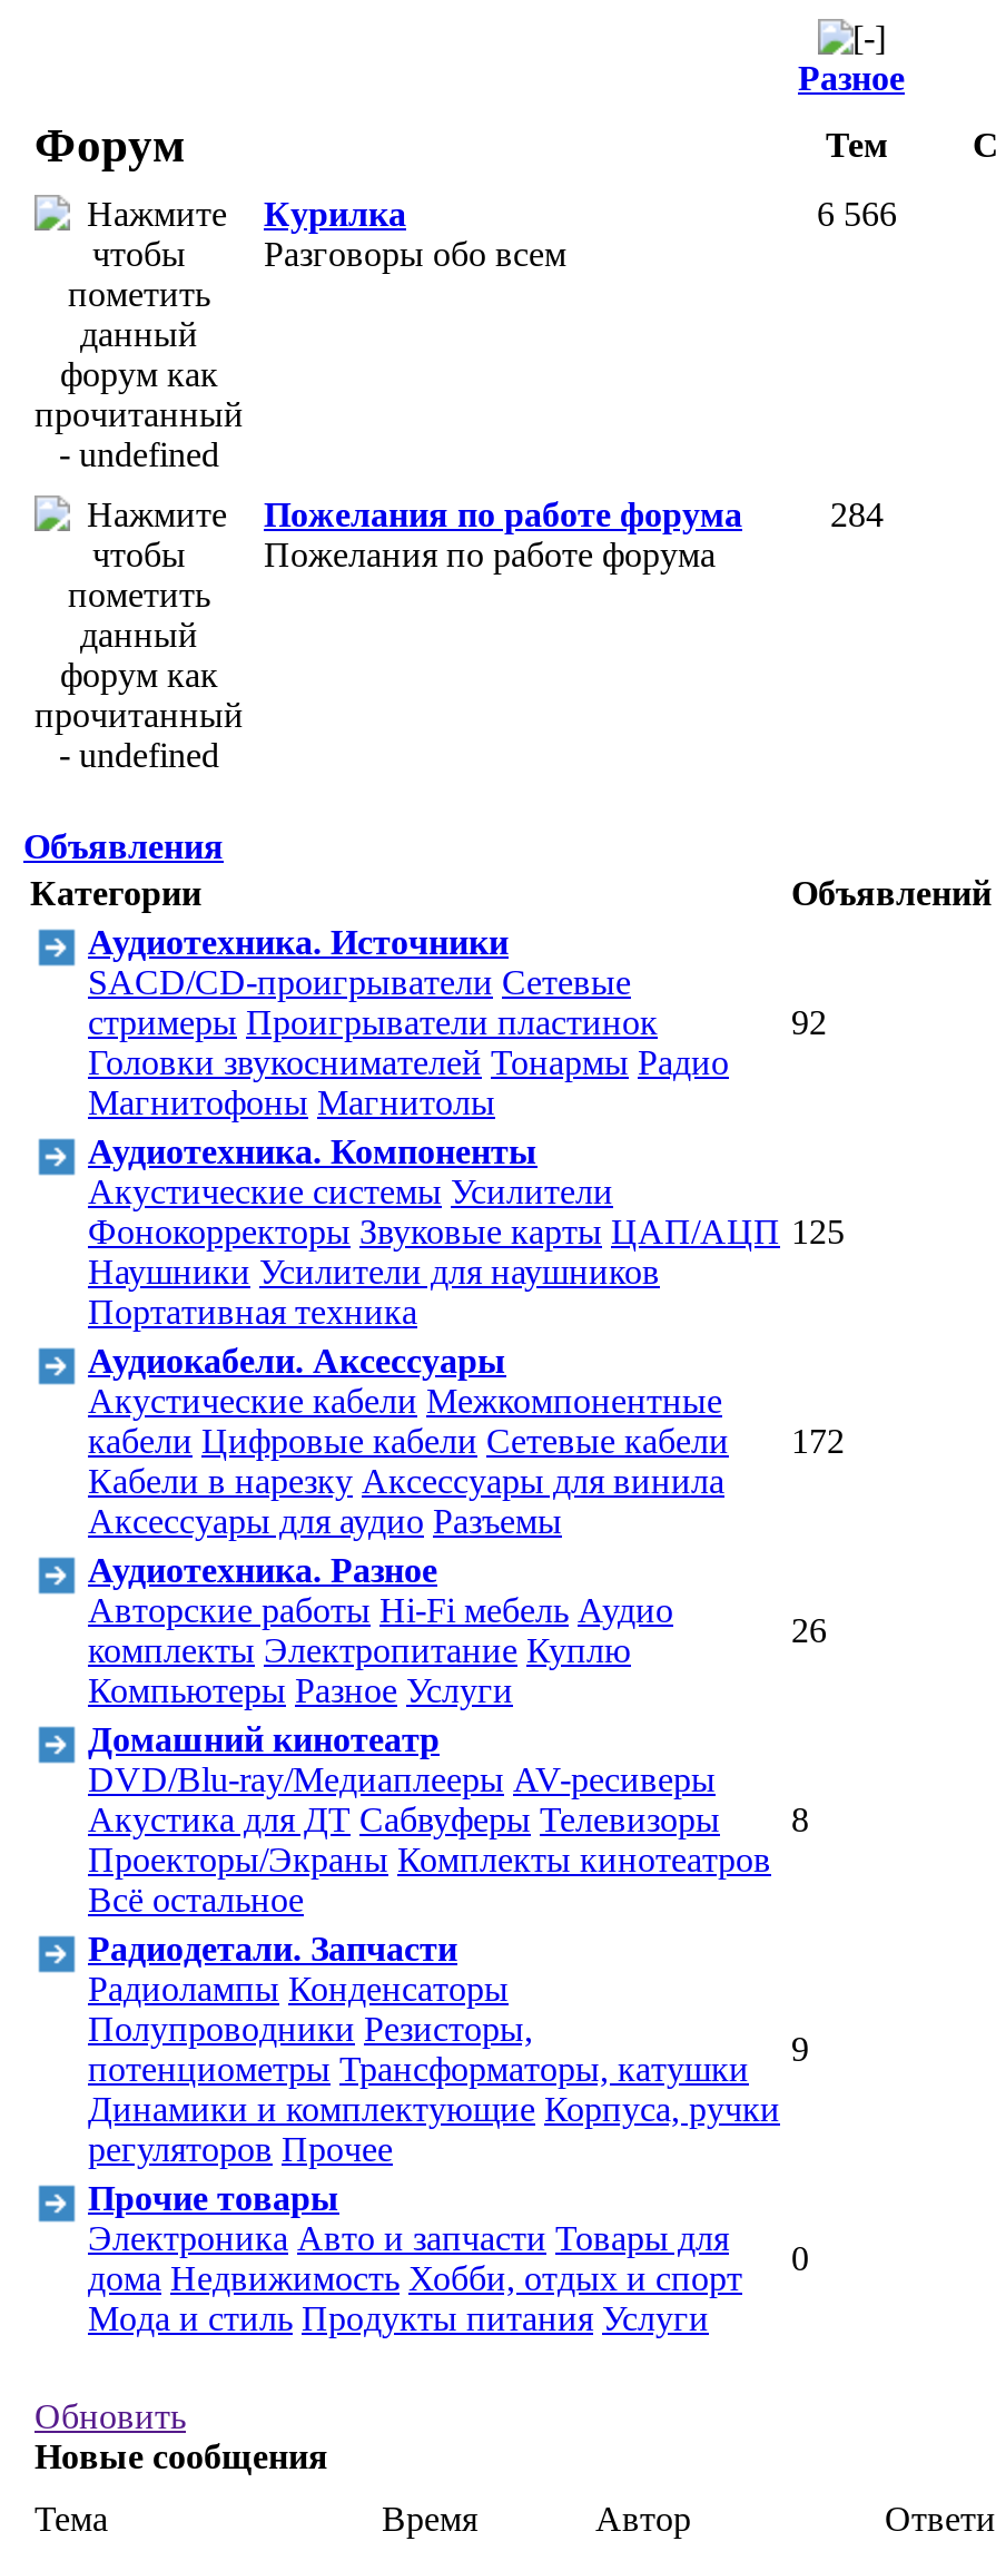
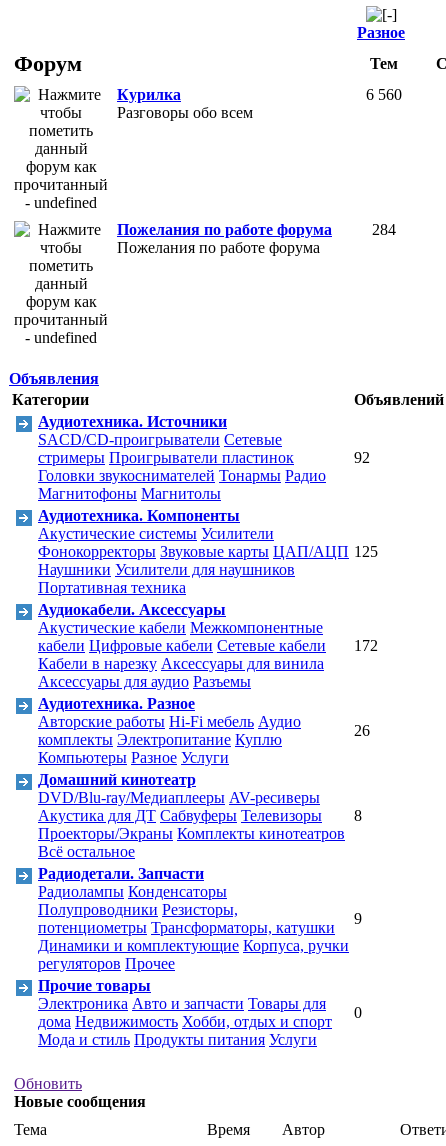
[817,195,897,233] 6 566 -> [365,86,401,103] 6 560

